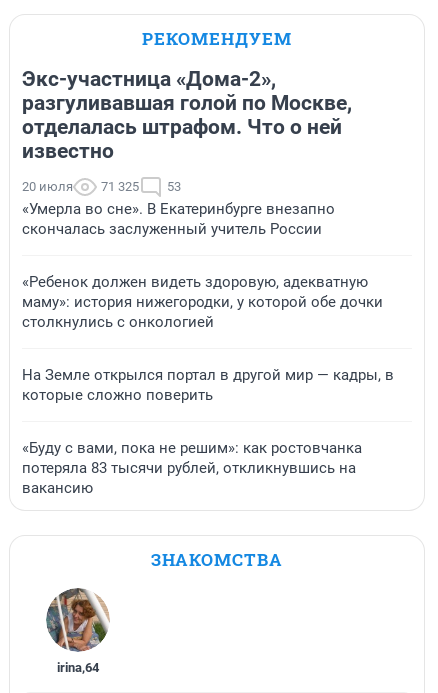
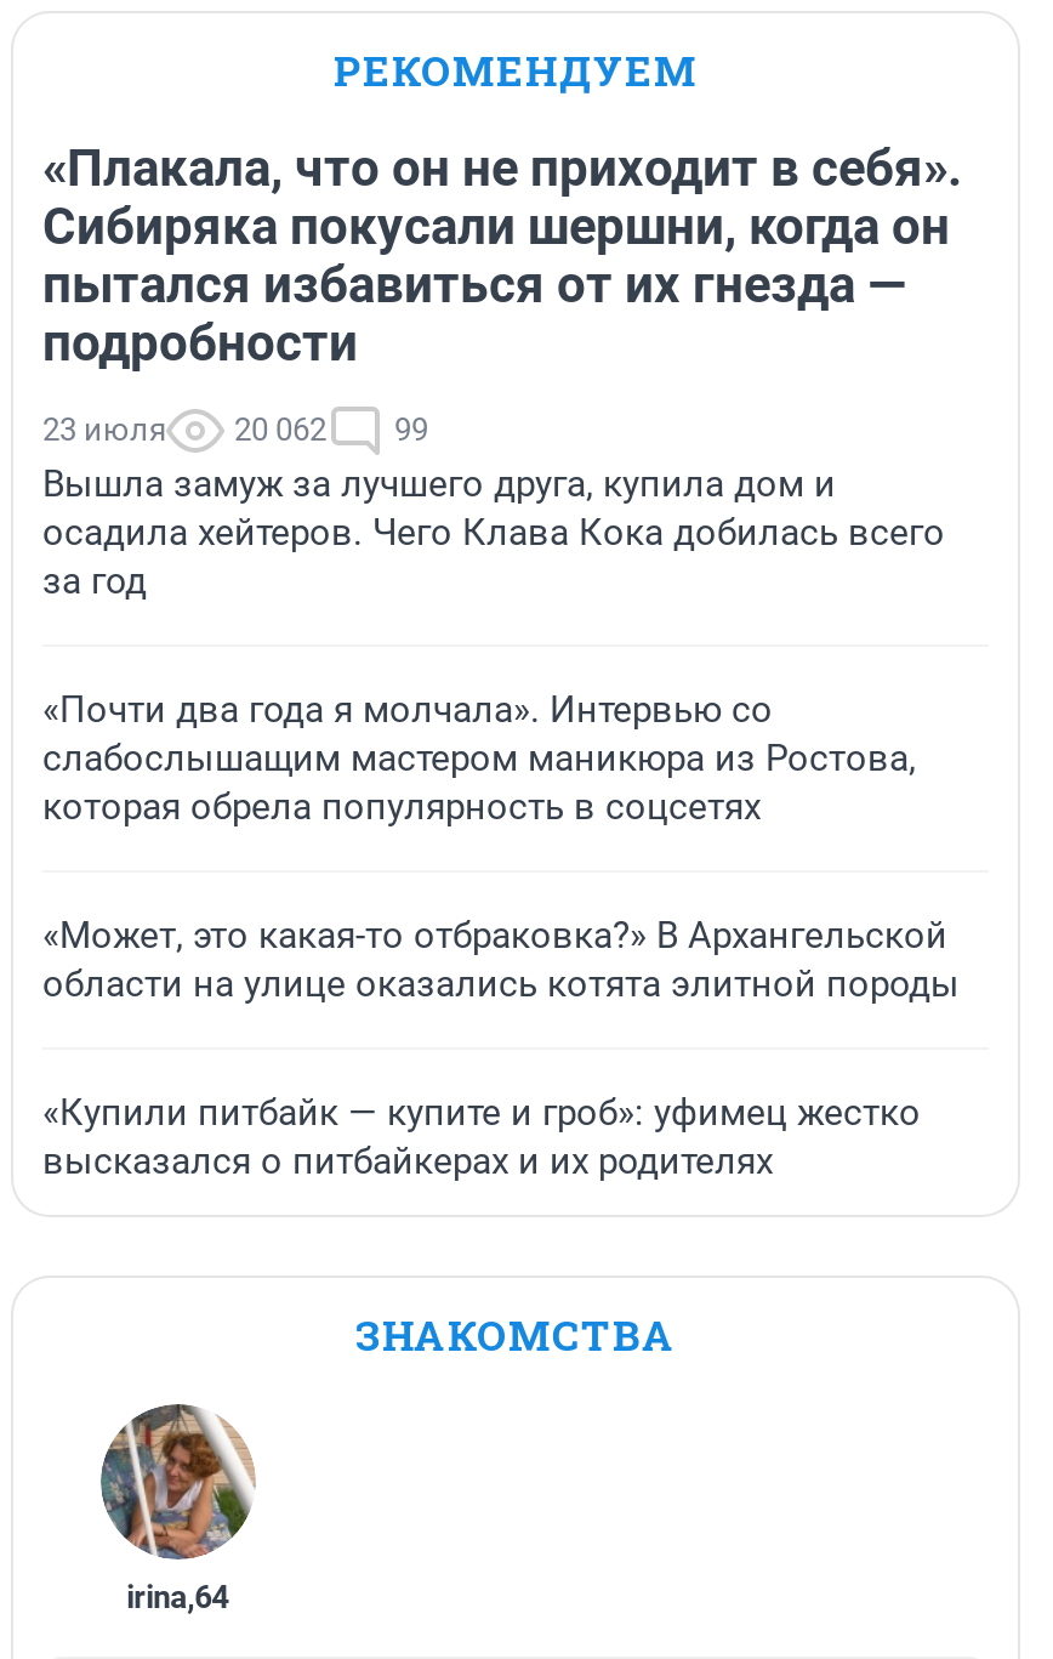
[22,67,352,163] Экс-участница «Дома-2», | разгуливавшая голой по Москве, | отделалась штрафом. Что о ней | известно -> [42,140,962,373] «Плакала, что он не приходит в себя». | Сибиряка покусали шершни, когда он | пытался избавиться от их гнезда — | подробности
[22,179,335,238] 20 июля | 71 325 | 53 | «Умерла во сне». В Екатеринбурге внезапно | скончалась заслуженный учитель России -> [42,412,945,603] 23 июля | 20 062 | 99 | Вышла замуж за лучшего друга, купила дом и | осадила хейтеров. Чего Клава Кока добилась всего | за год
[22,273,383,331] «Ребенок должен видеть здоровую, адекватную | маму»: история нижегородки, у которой обе дочки | столкнулись с онкологией -> [42,688,916,829] «Почти два года я молчала». Интервью со | слабослышащим мастером маникюра из Ростова, | которая обрела популярность в соцсетях
[22,366,394,404] На Земле открылся портал в другой мир — кадры, в | которые сложно поверить -> [42,914,960,1006] «Может, это какая-то отбраковка?» В Архангельской | области на улице оказались котята элитной породы
[22,439,362,497] «Буду с вами, пока не решим»: как ростовчанка | потеряла 83 тысячи рублей, откликнувшись на | вакансию -> [42,1091,921,1184] «Купили питбайк — купите и гроб»: уфимец жестко | высказался о питбайкерах и их родителях

